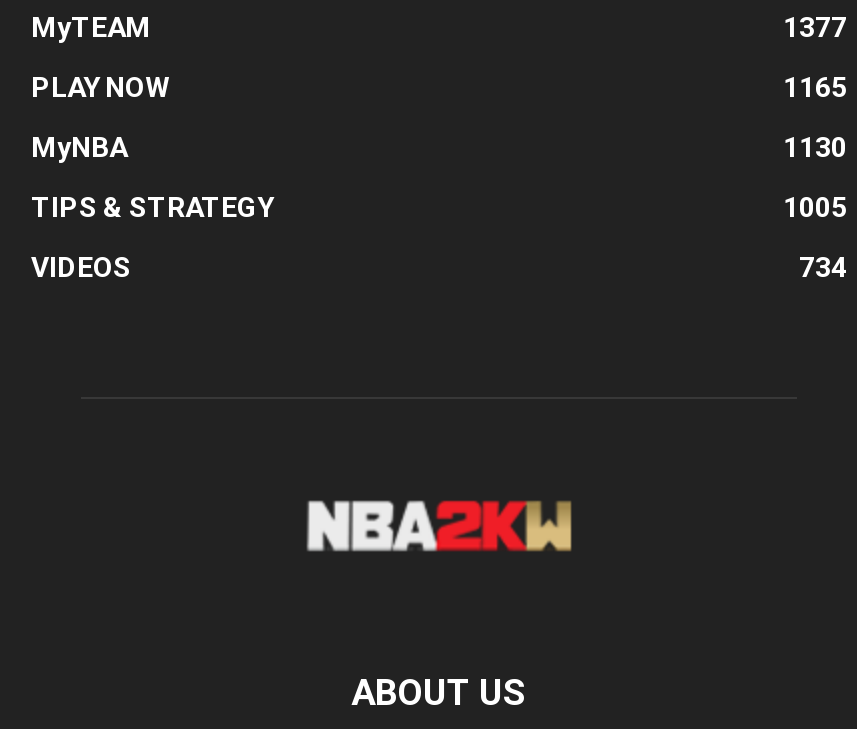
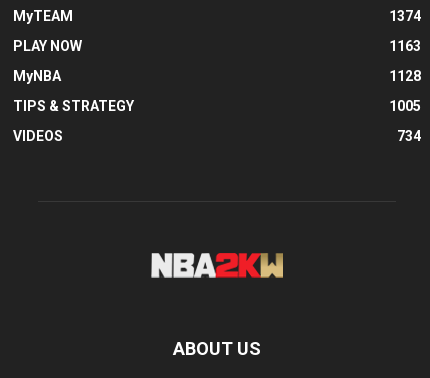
[783,11,847,43] 1377 -> [389,8,421,24] 1374
[783,71,847,103] 1165 -> [389,38,421,54] 1163
[783,131,847,163] 1130 -> [389,68,421,84] 1128

